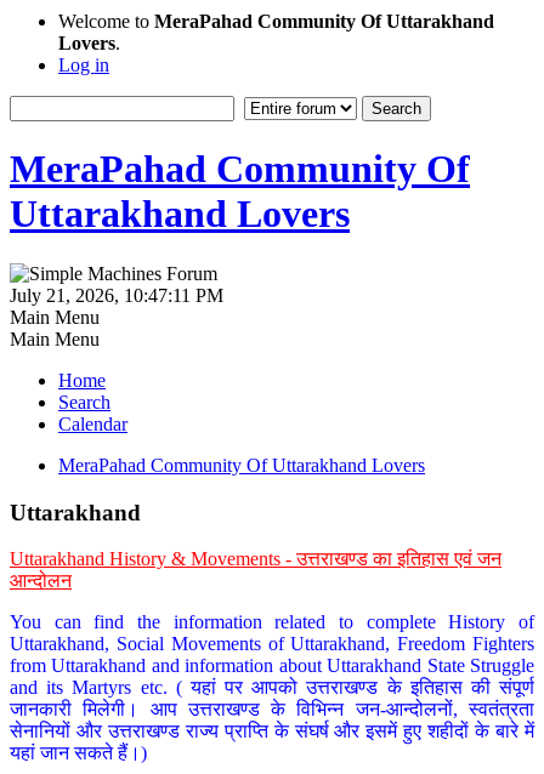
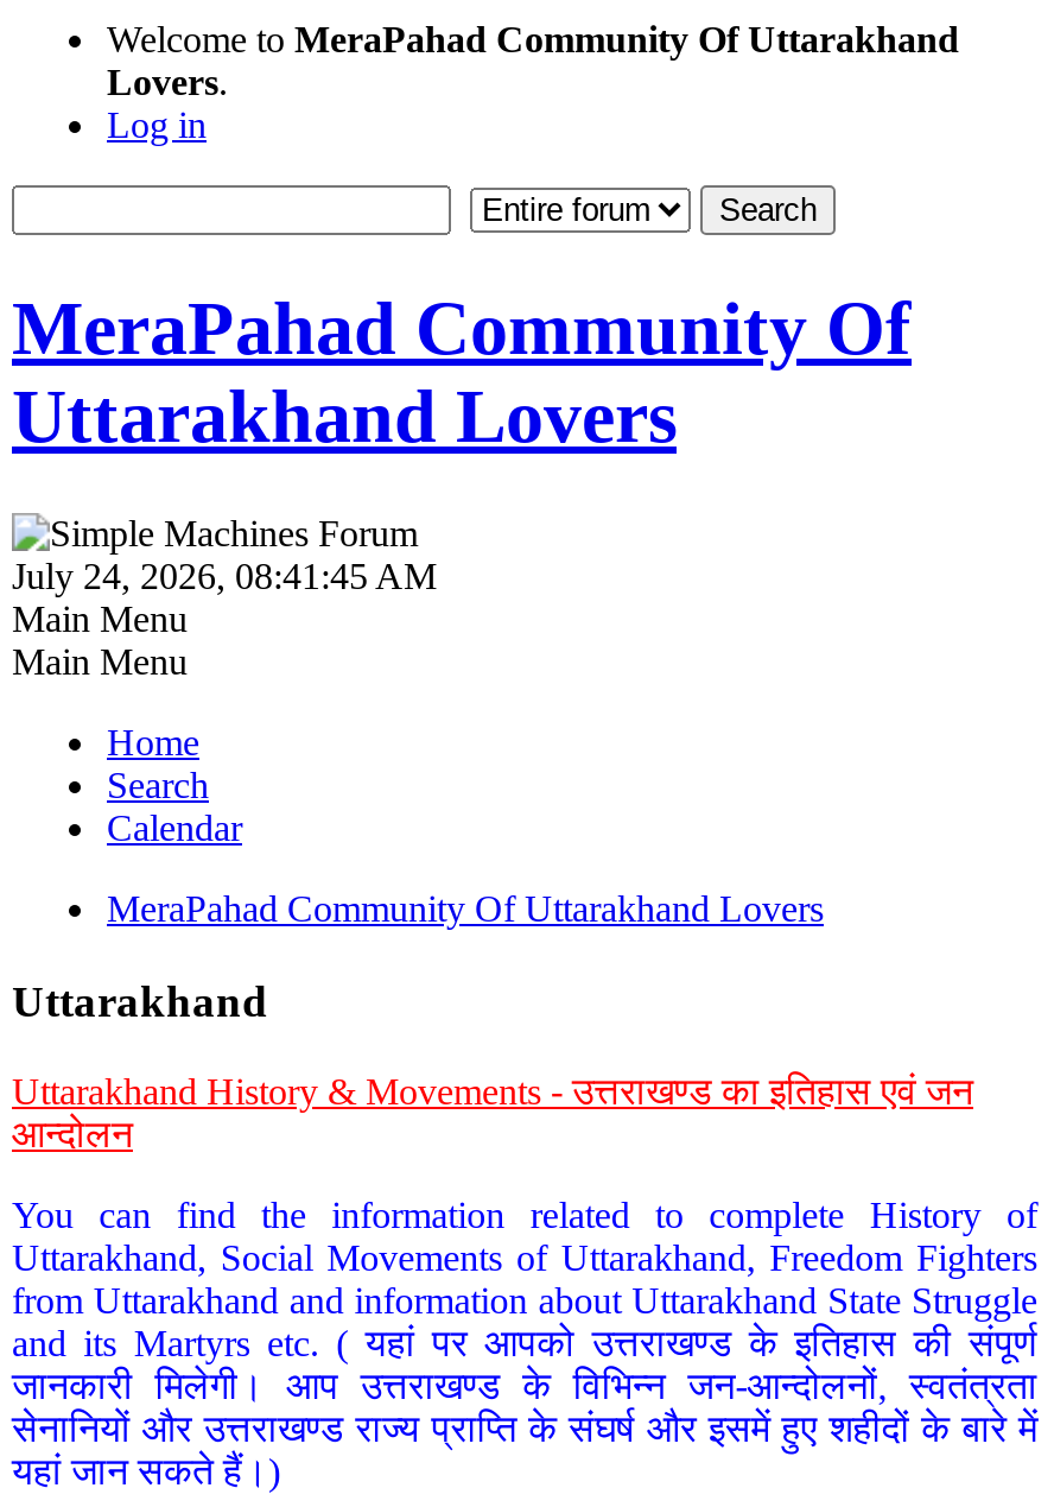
[10,285,223,306] July 21, 2026, 10:47:11 PM -> [12,556,437,596] July 24, 2026, 08:41:45 AM

